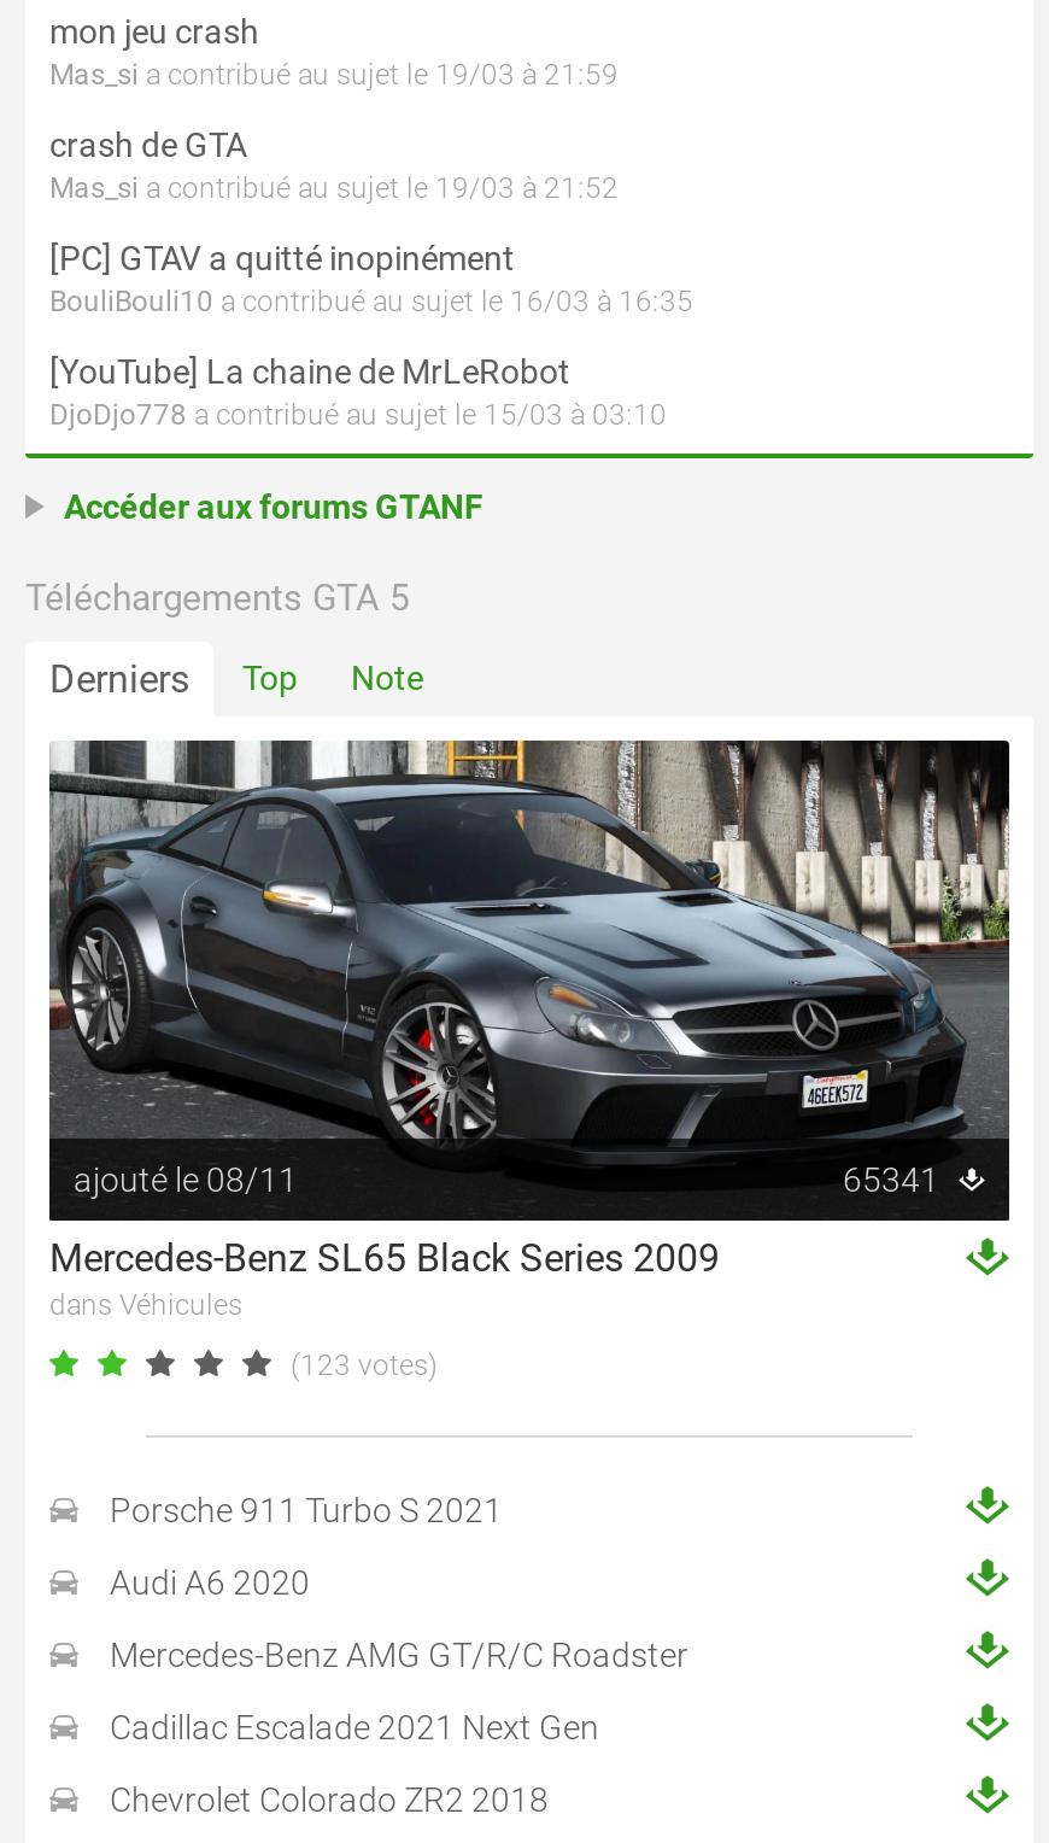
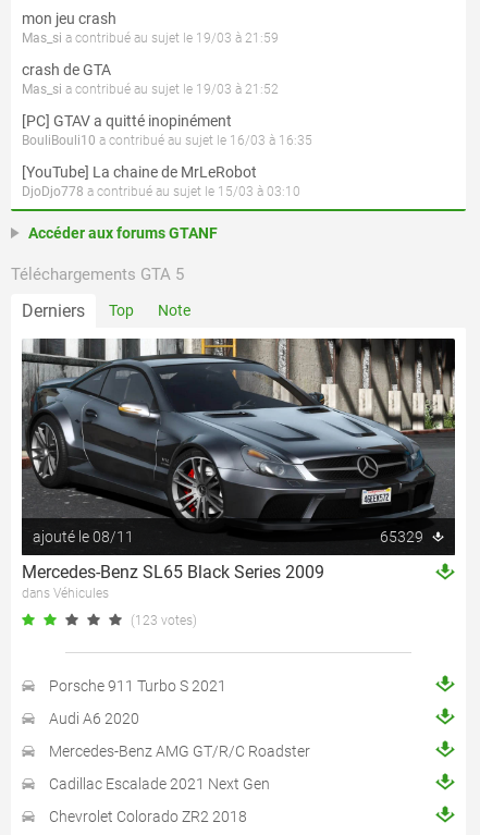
[843,1161,947,1200] 65341 -> [380,528,427,546] 65329

